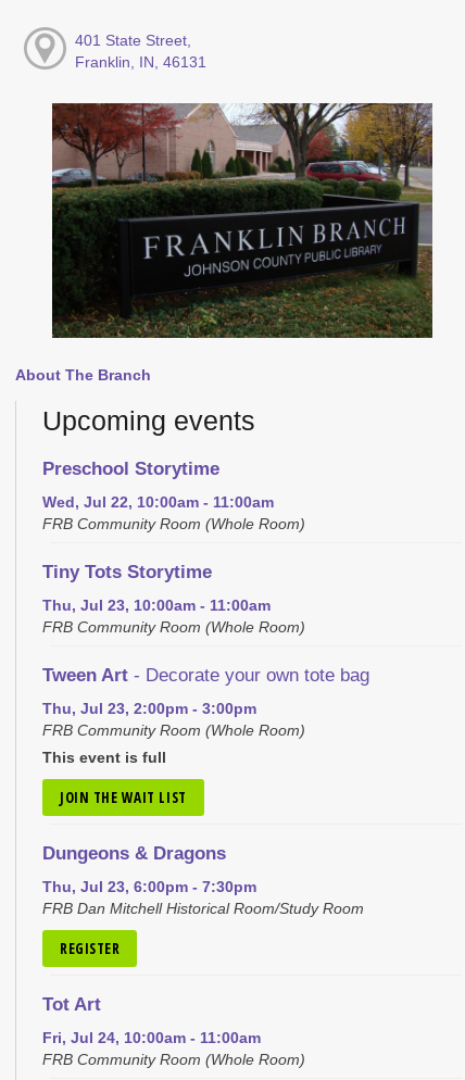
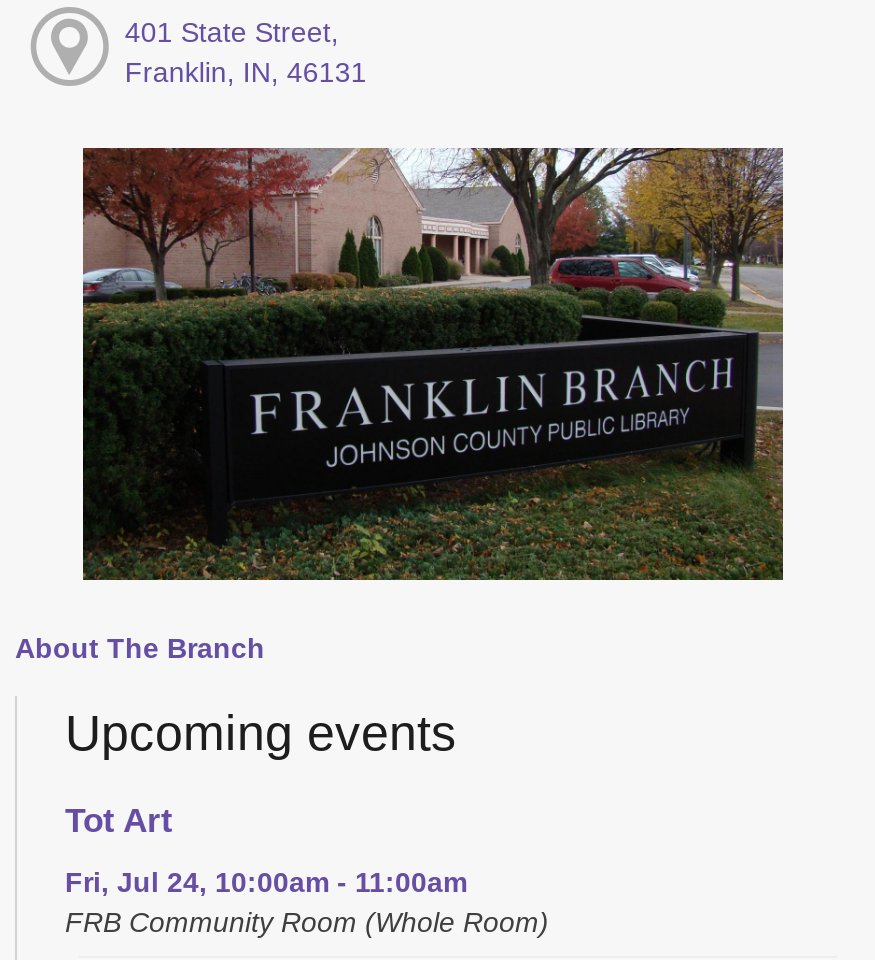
[42,459,369,959] Preschool Storytime | Wed, Jul 22, 10:00am - 11:00am | FRB Community Room (Whole Room) | Tiny Tots Storytime | Thu, Jul 23, 10:00am - 11:00am | FRB Community Room (Whole Room) | Tween Art - Decorate your own tote bag | Thu, Jul 23, 2:00pm - 3:00pm | FRB Community Room (Whole Room) | This event is full | JOIN THE WAIT LIST | Dungeons & Dragons | Thu, Jul 23, 6:00pm - 7:30pm | FRB Dan Mitchell Historical Room/Study Room | REGISTER -> none

